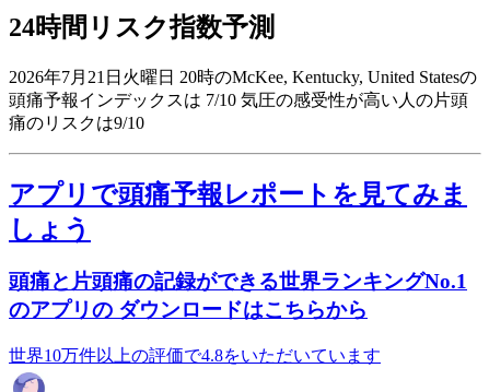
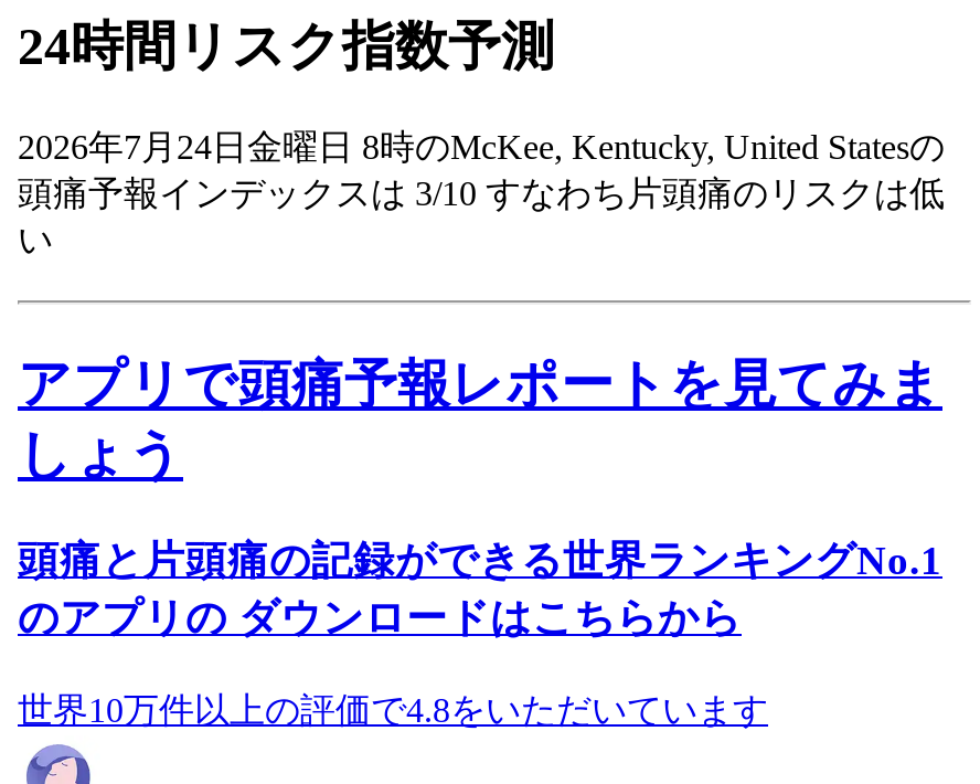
[9,67,477,132] 2026年7月21日火曜日 20時のMcKee, Kentucky, United Statesの | 頭痛予報インデックスは 7/10気圧の感受性が高い人の片頭 | 痛のリスクは9/10 -> [18,127,945,258] 2026年7月24日金曜日 8時のMcKee, Kentucky, United Statesの | 頭痛予報インデックスは 3/10すなわち片頭痛のリスクは低 | い

